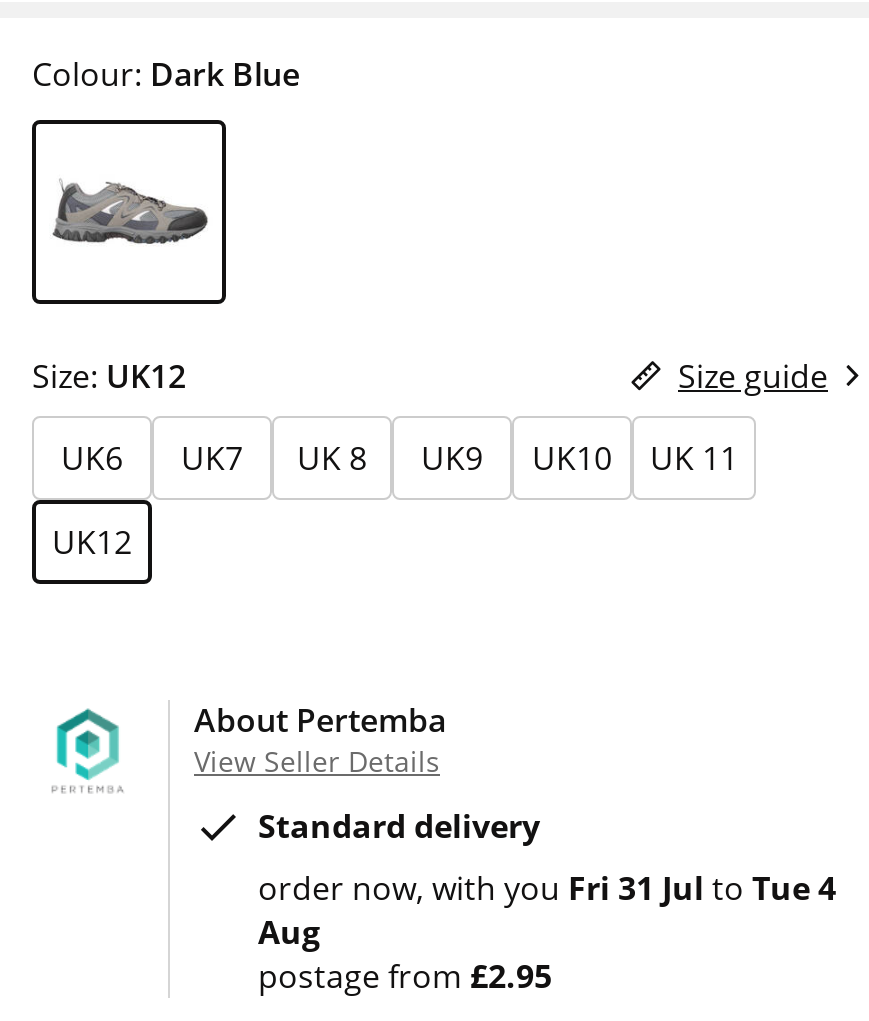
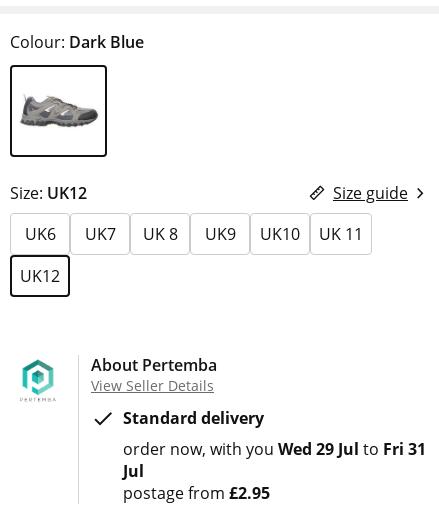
[258,866,836,954] order now with you Fri 31 Jul to Tue 4 | Aug -> [123,438,426,482] order now with you Wed 29 Jul to Fri 31 | Jul

